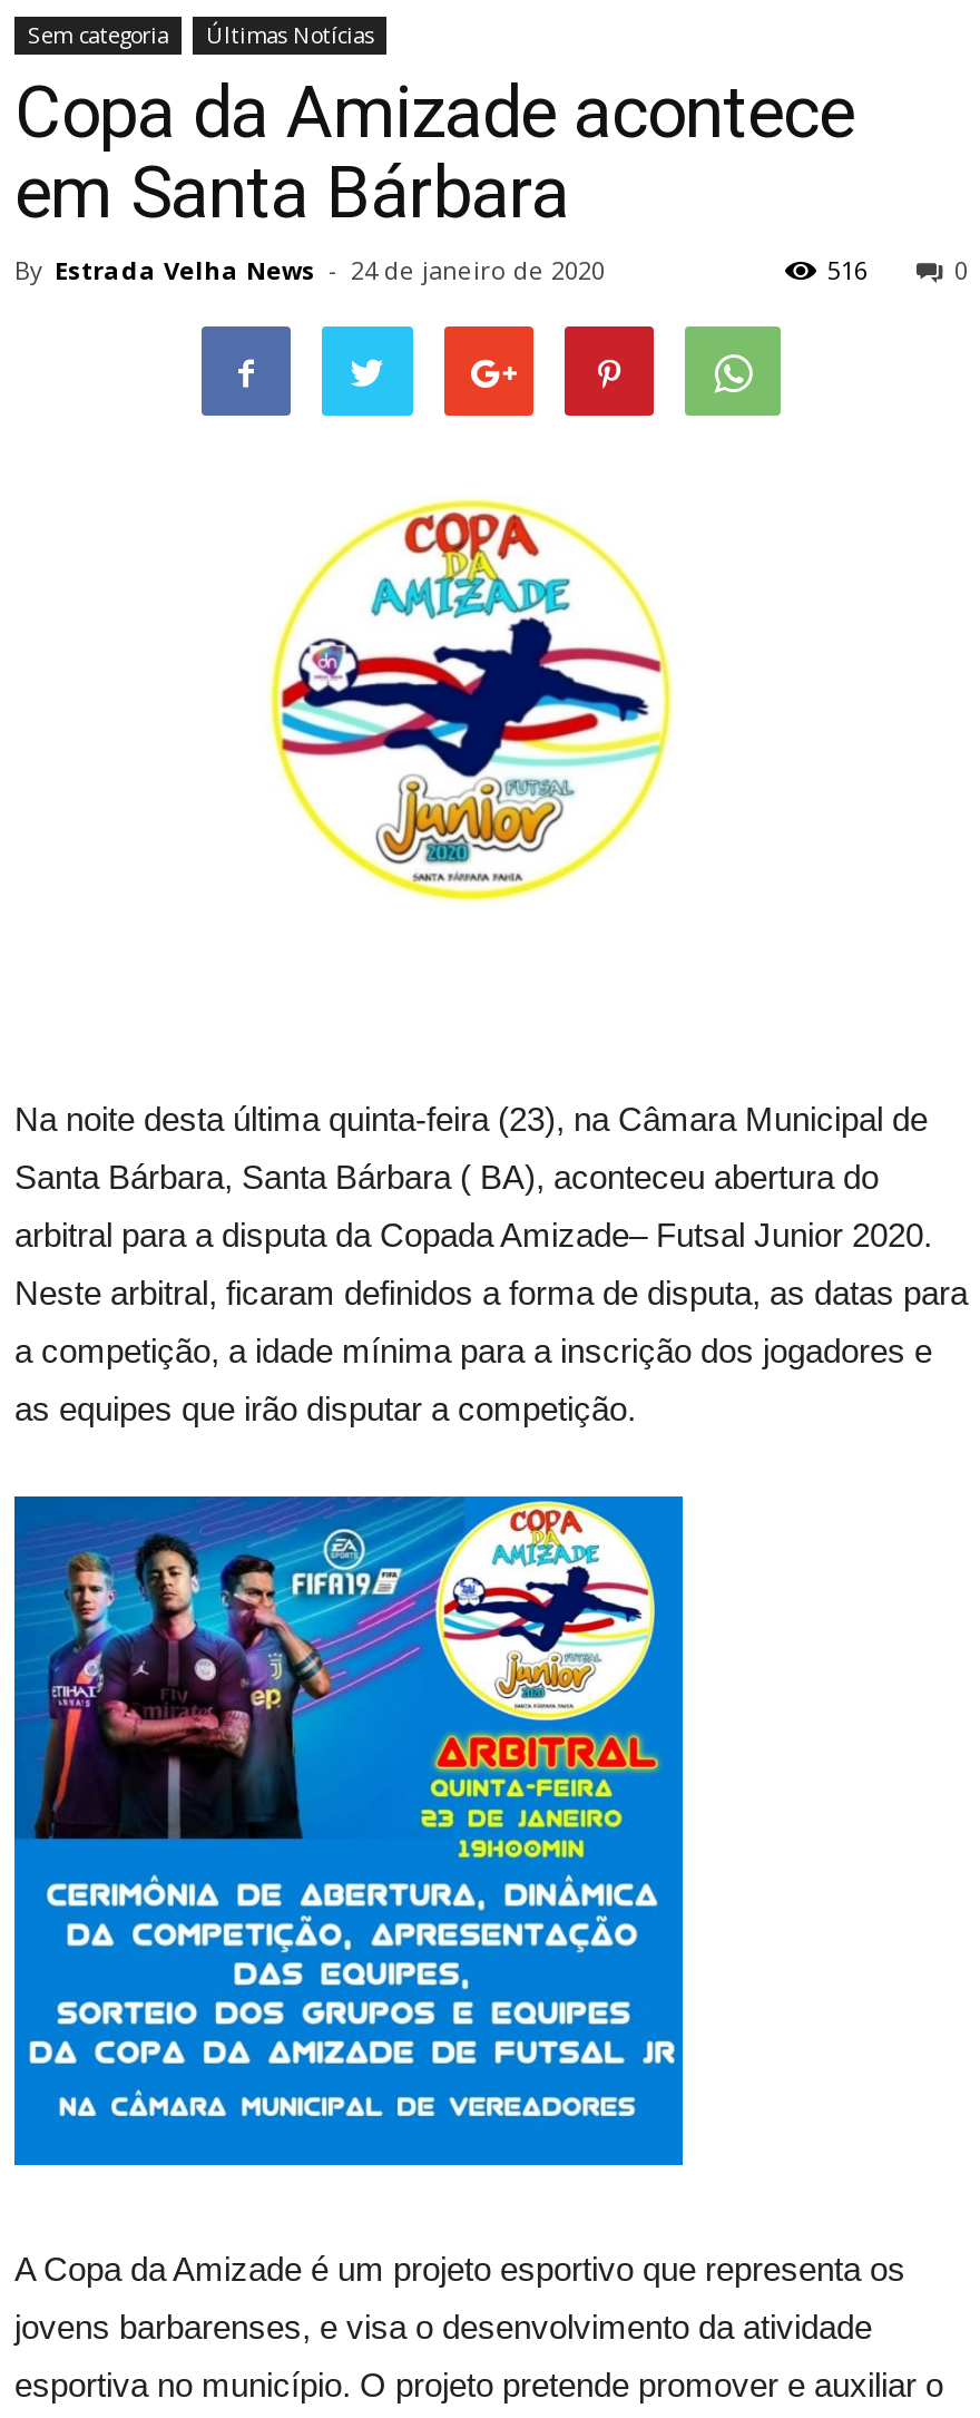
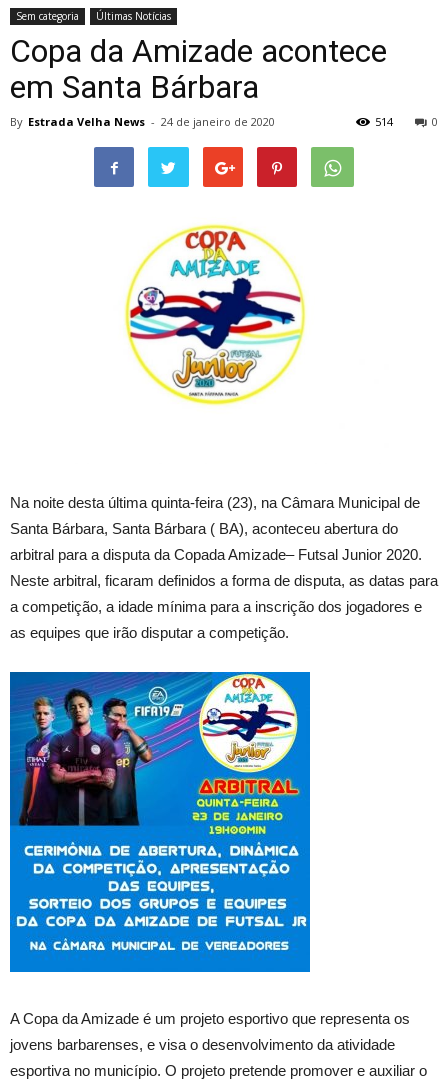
[827,253,868,286] 516 -> [375,114,393,129] 514

